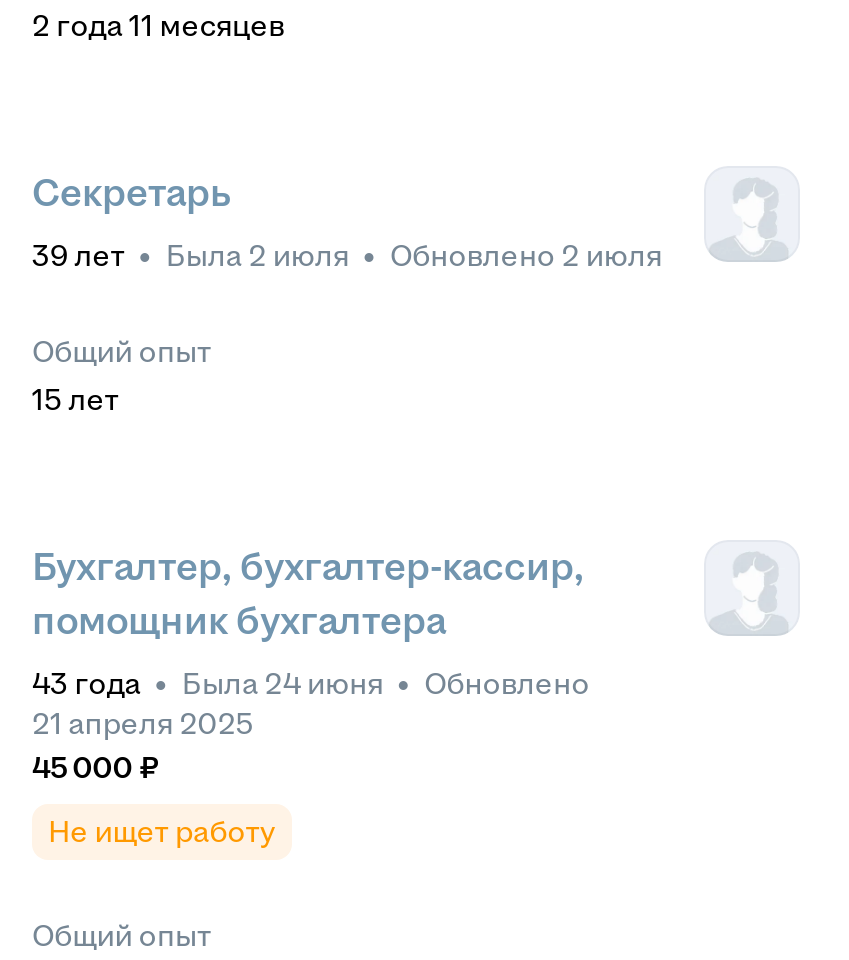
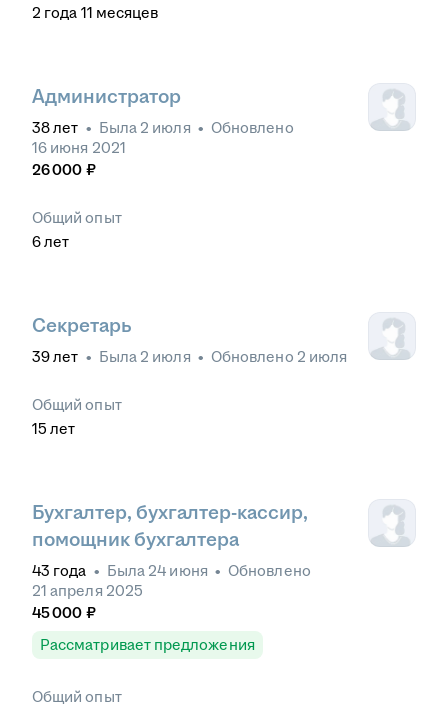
none -> [32,86,294,250] Администратор | 38 лет • Была 2 июля • Обновлено | 16 июня 2021 | 26 000 ₽ | Общий опыт | 6 лет
[48,814,276,848] Не ищет работу -> [40,636,255,653] Рассматривает предложения

